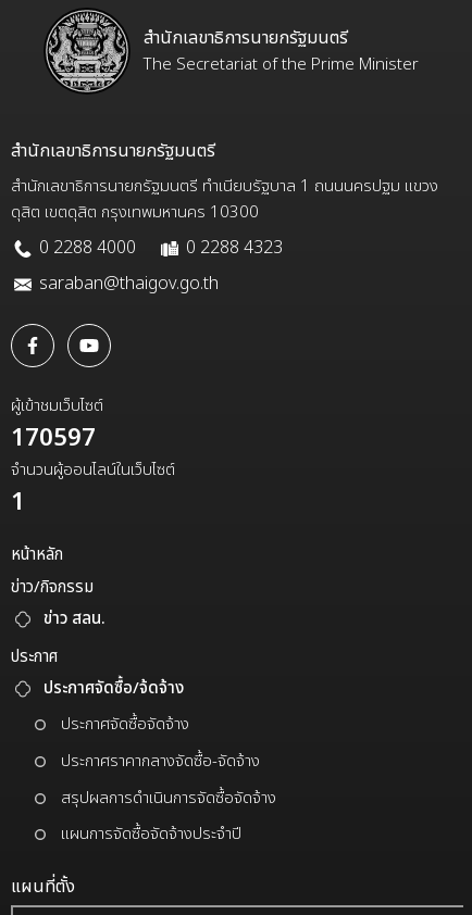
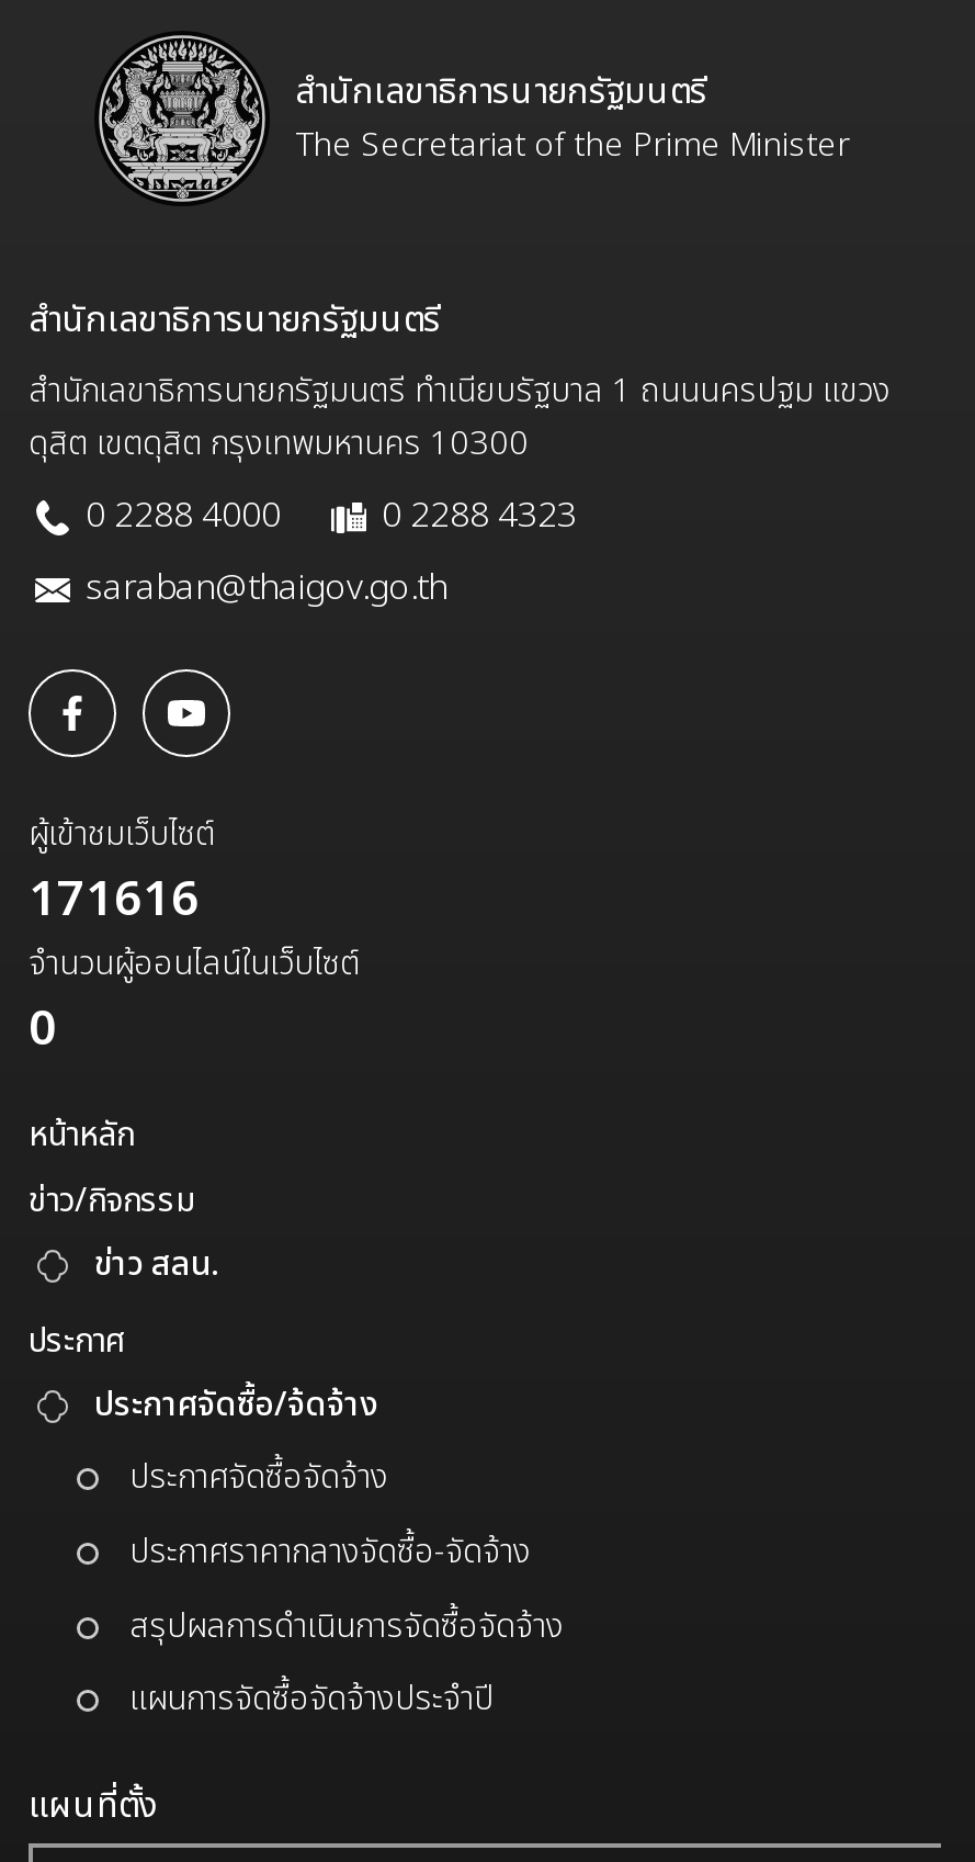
[11,421,96,457] 170597 -> [29,865,200,938] 171616
[11,485,25,521] 1 -> [29,995,57,1067] 0

